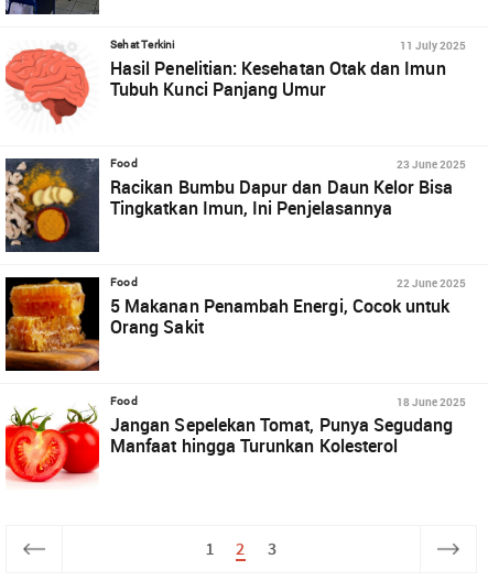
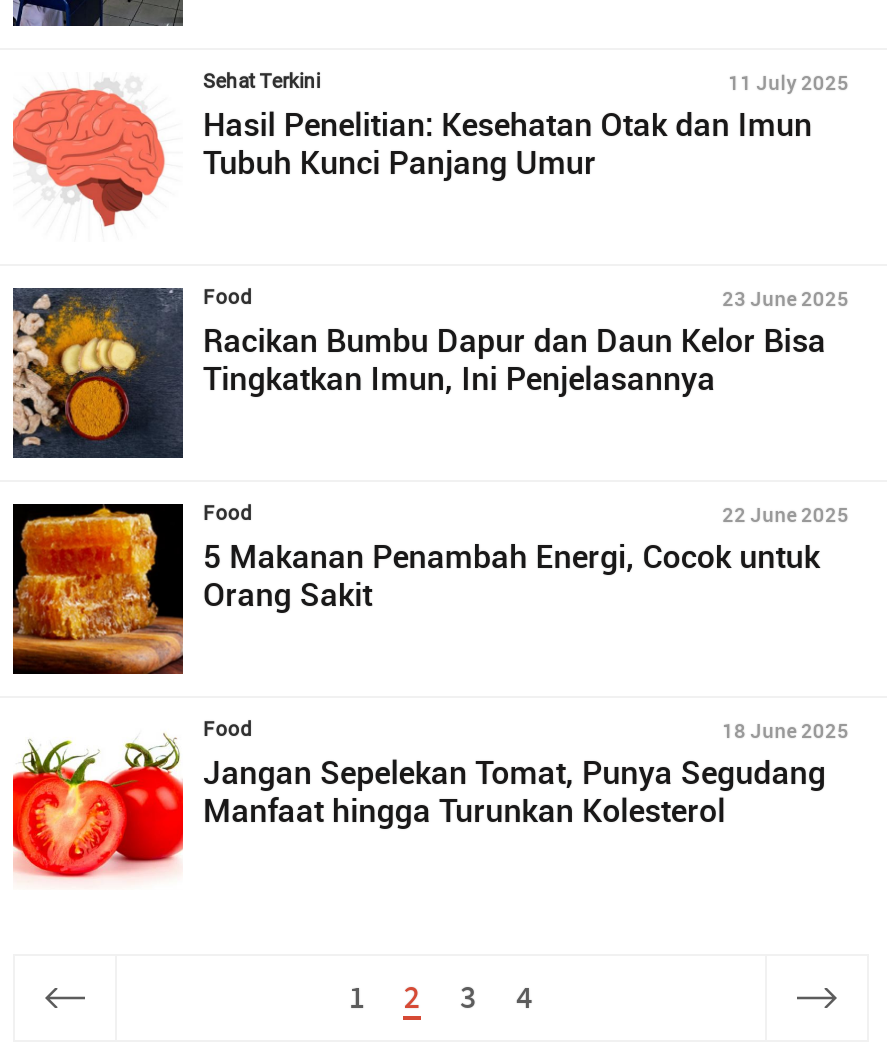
none -> [516,976,532,1018] 4

